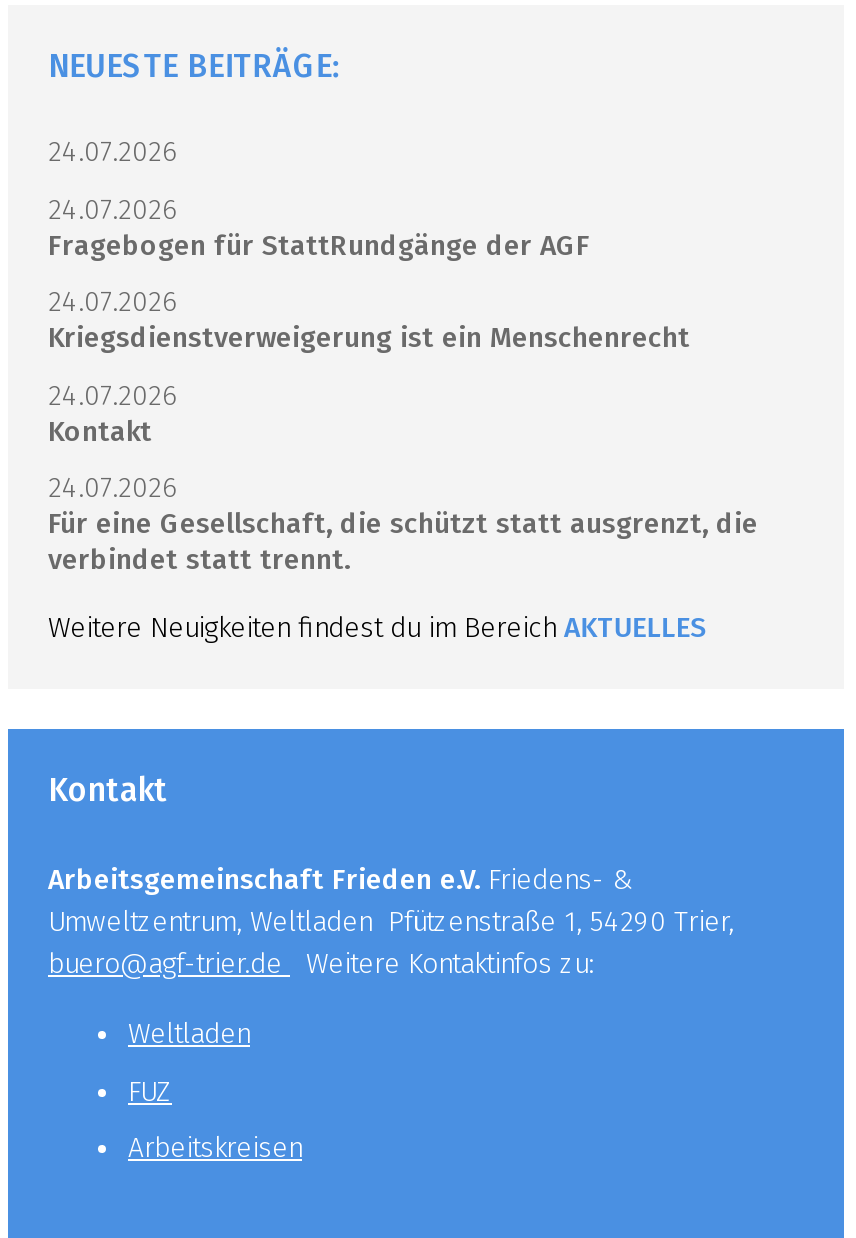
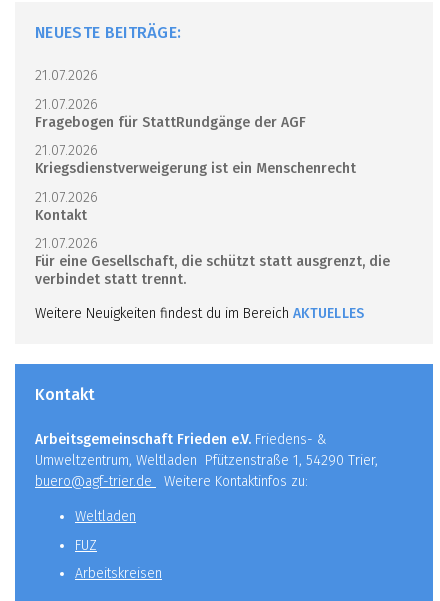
[48,135,178,169] 24.07.2026 -> [35,67,98,84] 21.07.2026
[48,192,178,226] 24.07.2026 -> [35,95,98,112] 21.07.2026
[48,285,178,319] 24.07.2026 -> [35,142,98,159] 21.07.2026
[48,378,178,412] 24.07.2026 -> [35,188,98,205] 21.07.2026
[48,471,178,505] 24.07.2026 -> [35,235,98,252] 21.07.2026

